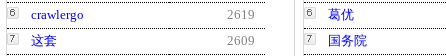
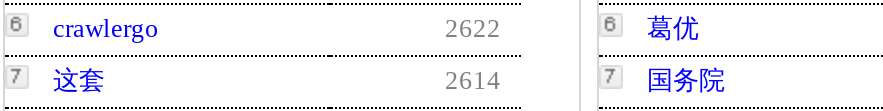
[227,7,255,22] 2619 -> [445,13,501,43] 2622
[227,33,255,48] 2609 -> [445,65,501,95] 2614

